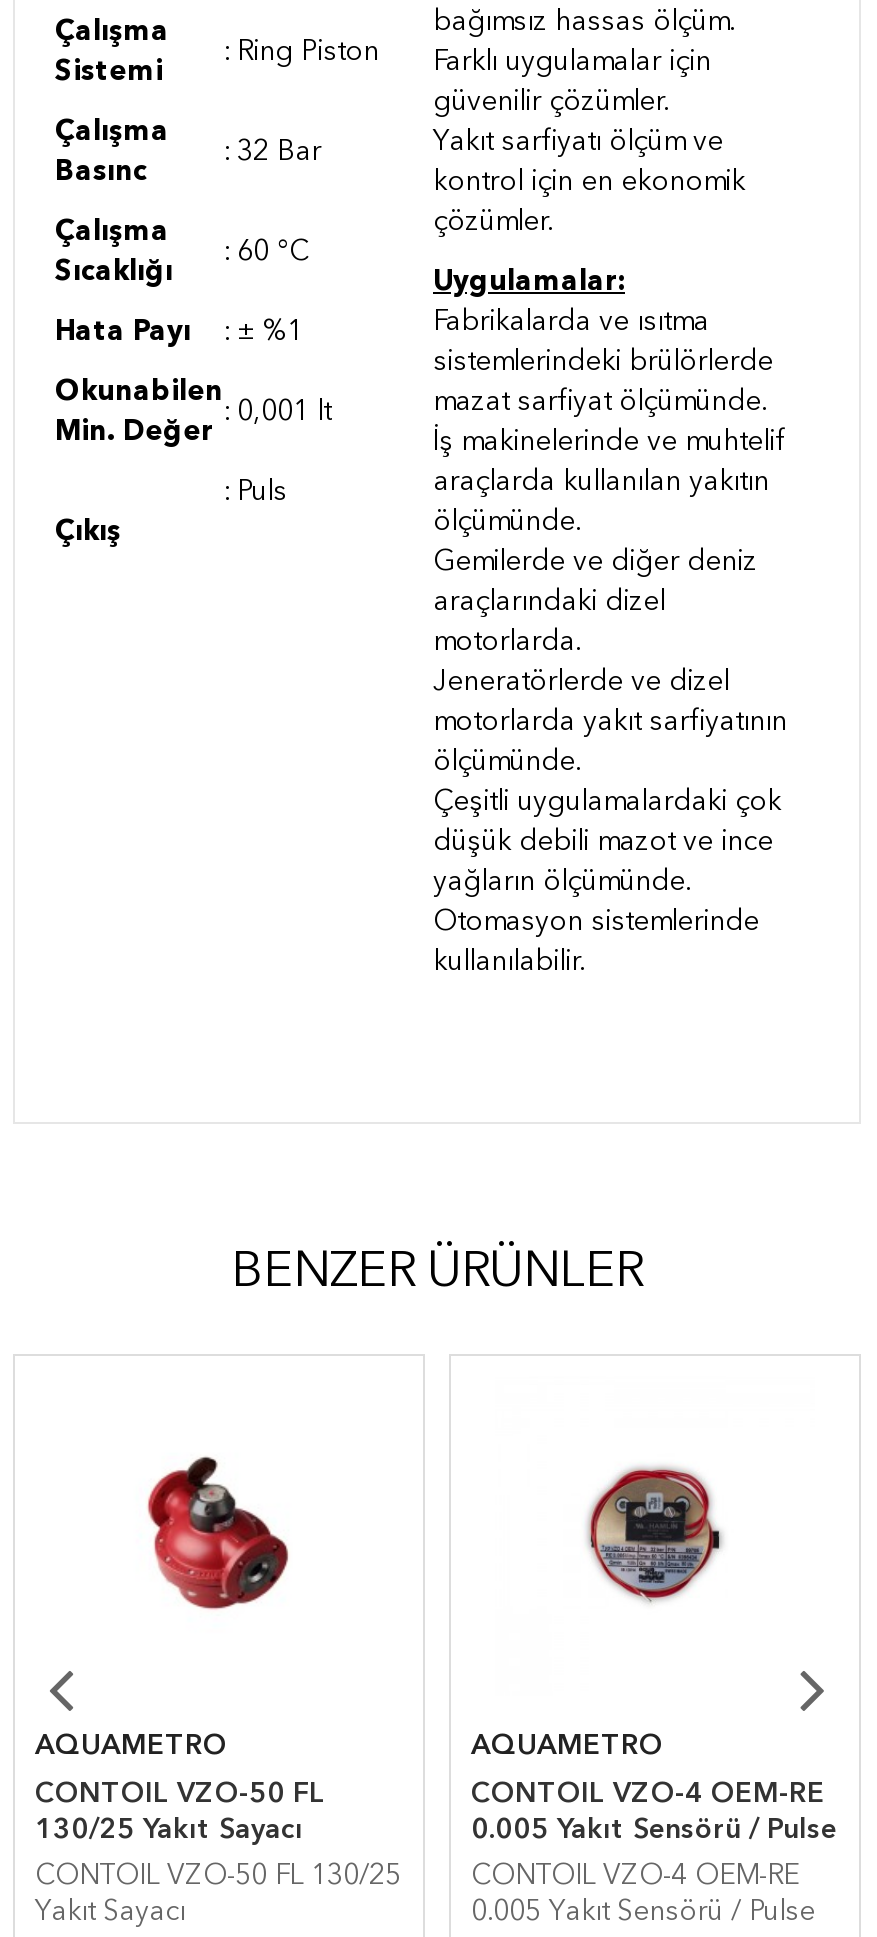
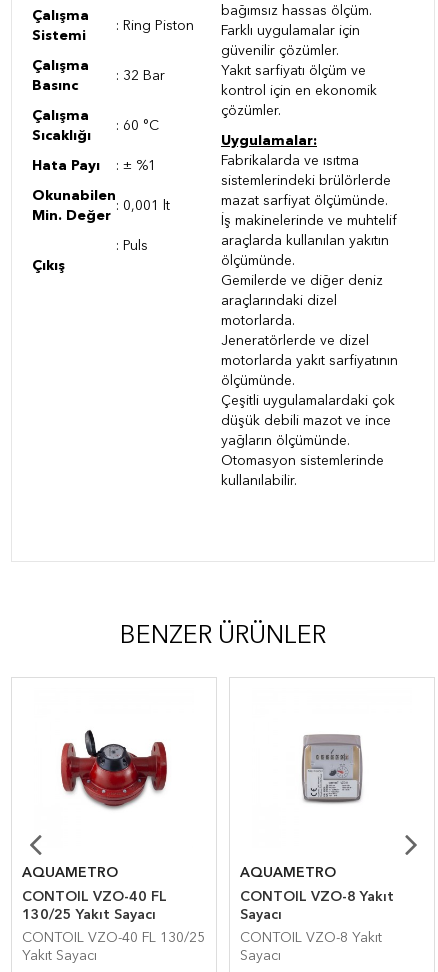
[113,1454,325,1618] [image] -> [60,728,168,810] [image]
[585,1468,723,1606] [image] -> [298,734,365,804] [image]
[35,1779,325,1807] CONTOIL VZO-50 FL -> [22,889,167,903] CONTOIL VZO-40 FL
[471,1779,837,1843] CONTOIL VZO-4 OEM-RE | 0.005 Yakıt Sensörü / Pulse -> [240,889,394,921] CONTOIL VZO-8 Yakıt | Sayacı
[35,1861,401,1889] CONTOIL VZO-50 FL 130/25 -> [22,930,205,944] CONTOIL VZO-40 FL 130/25
[471,1861,815,1925] CONTOIL VZO-4 OEM-RE | 0.005 Yakıt Sensörü / Pulse -> [240,930,382,962] CONTOIL VZO-8 Yakıt | Sayacı

